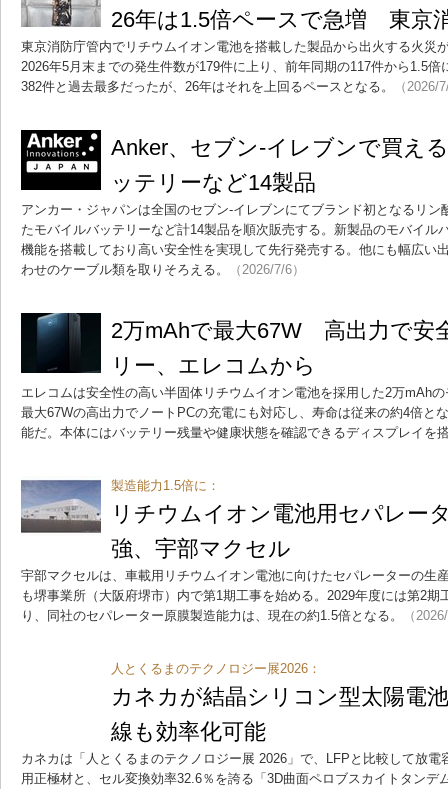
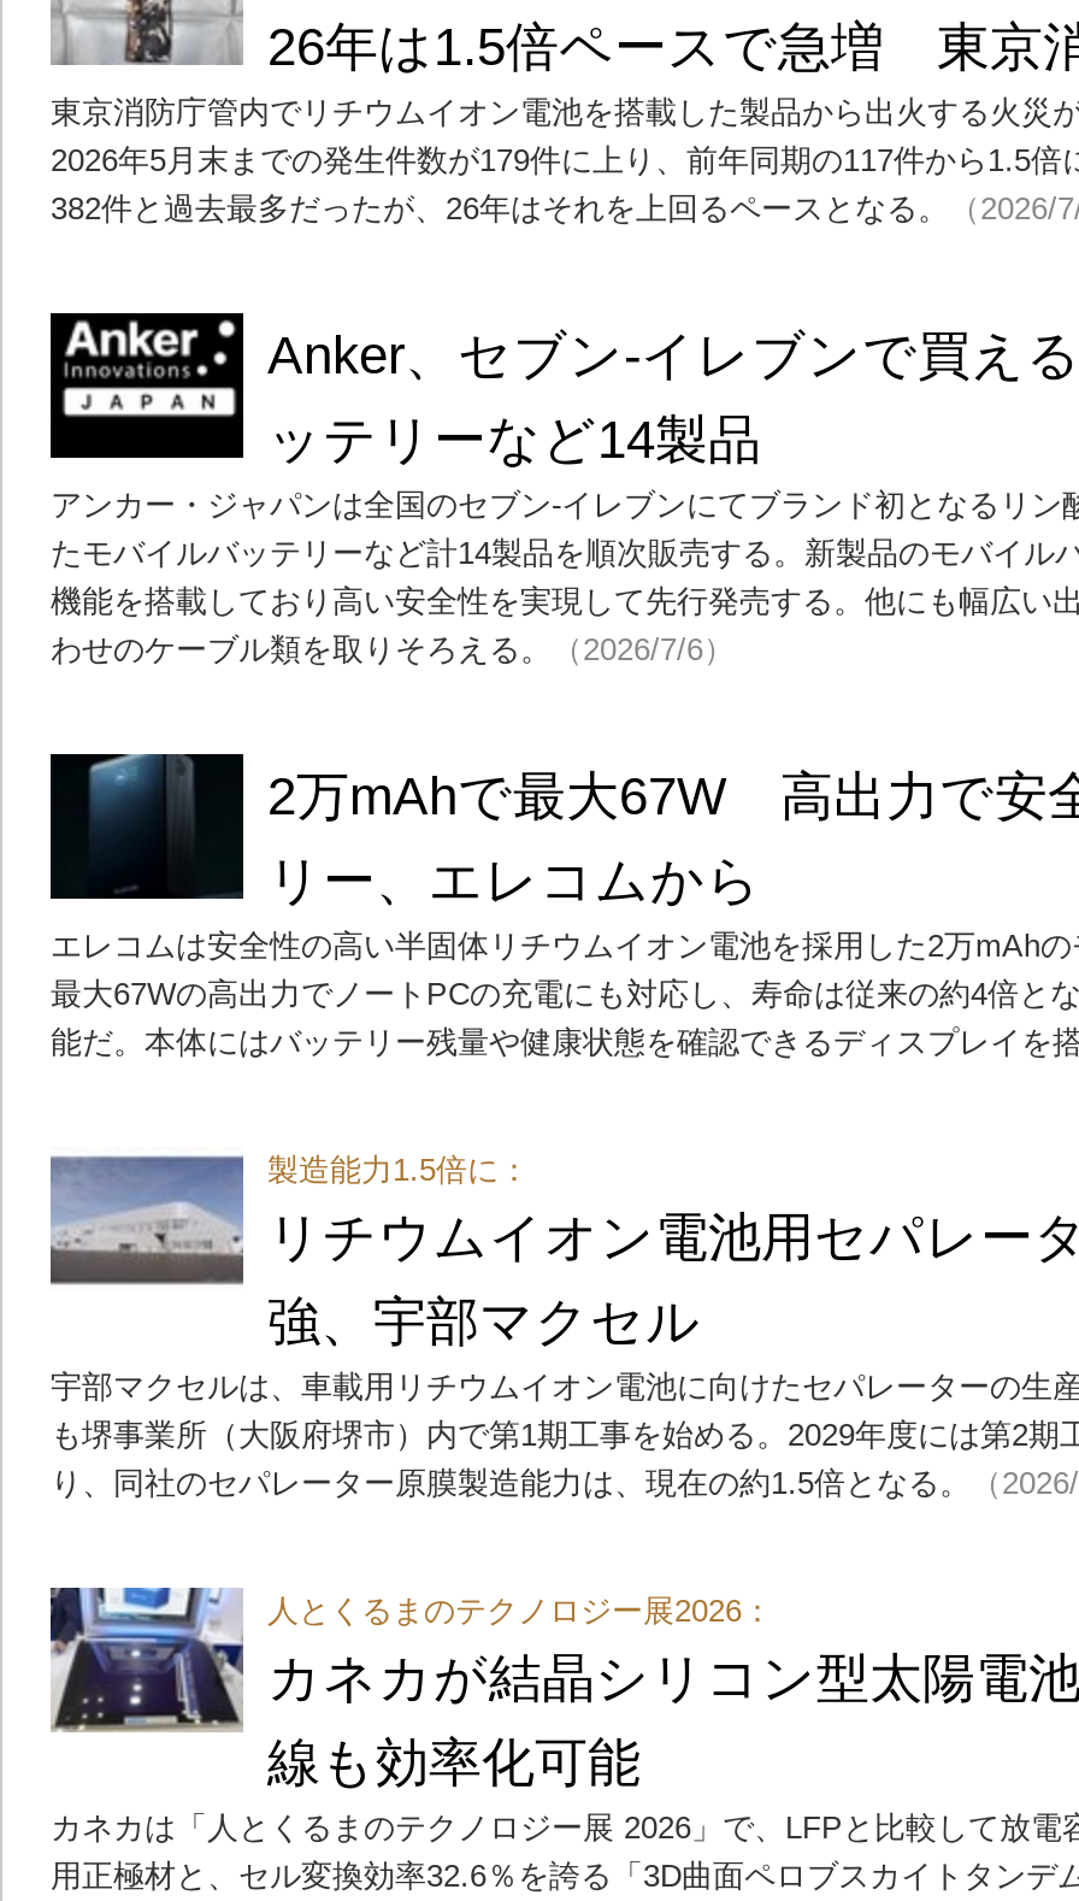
none -> [48,1585,246,1735] [image]

